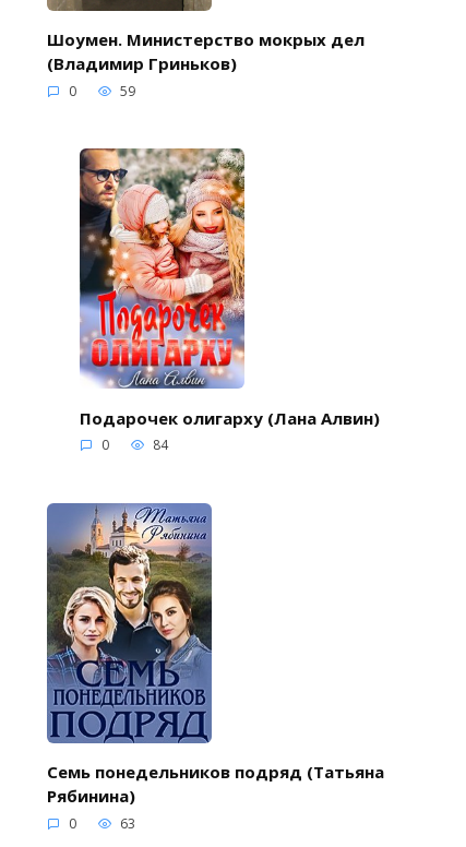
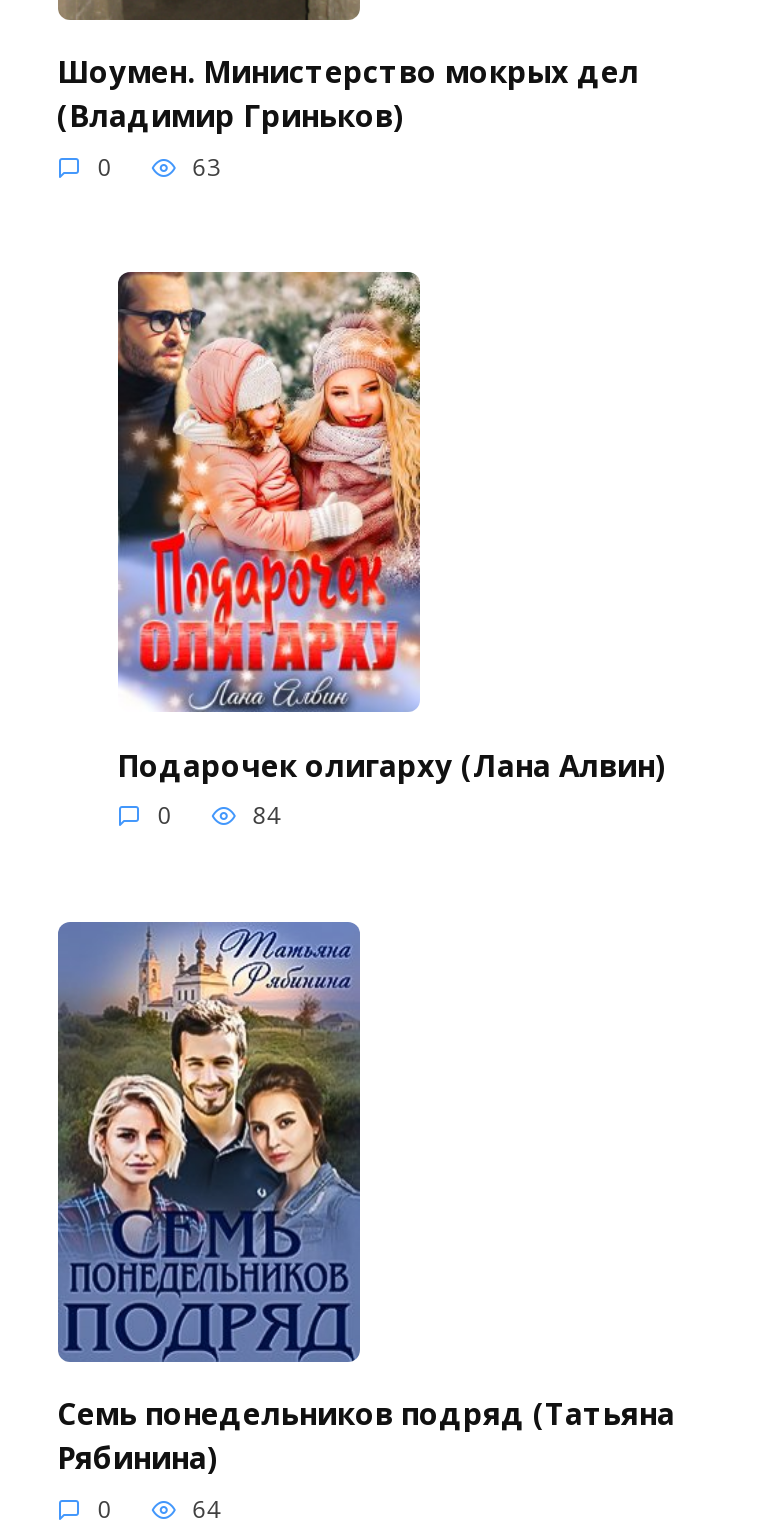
[120,82,136,100] 59 -> [193,150,221,184] 63
[120,814,136,833] 63 -> [193,1492,221,1526] 64

